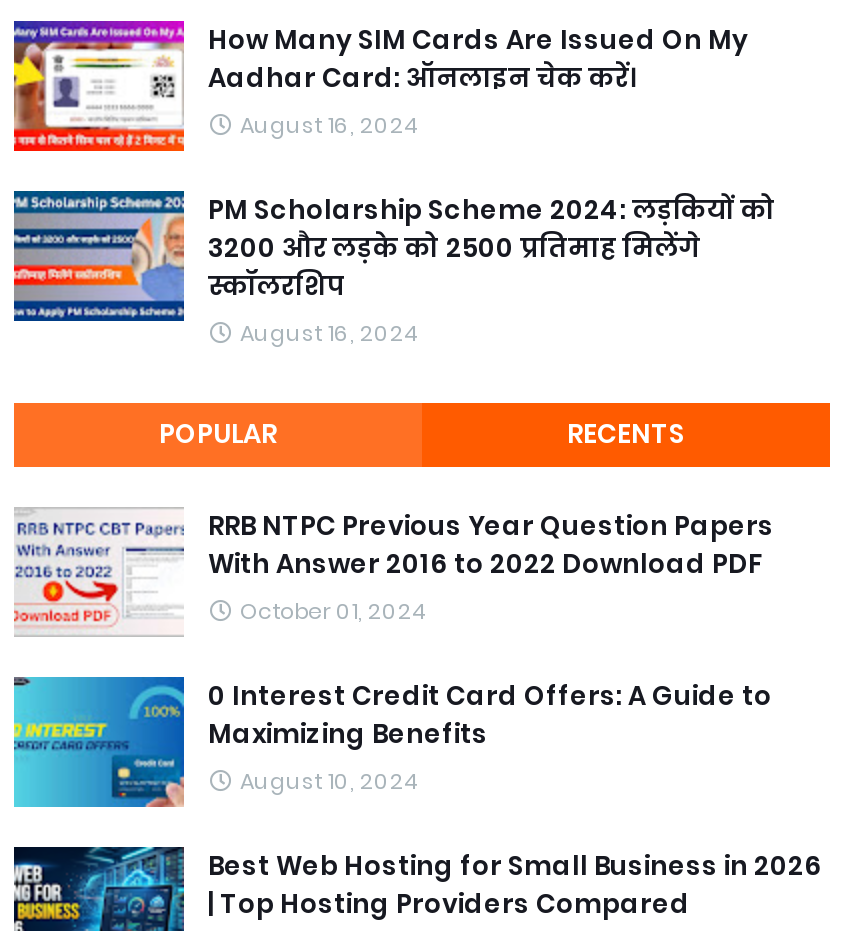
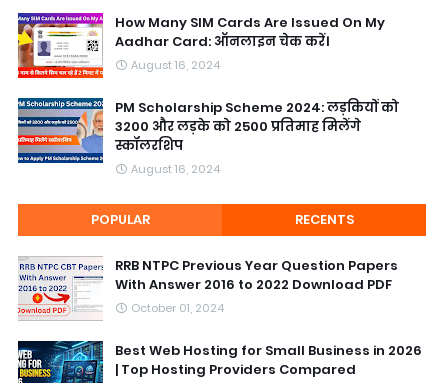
[14,675,772,809] [image] | 0 Interest Credit Card Offers: A Guide to | Maximizing Benefits | August 10, 2024 -> none

